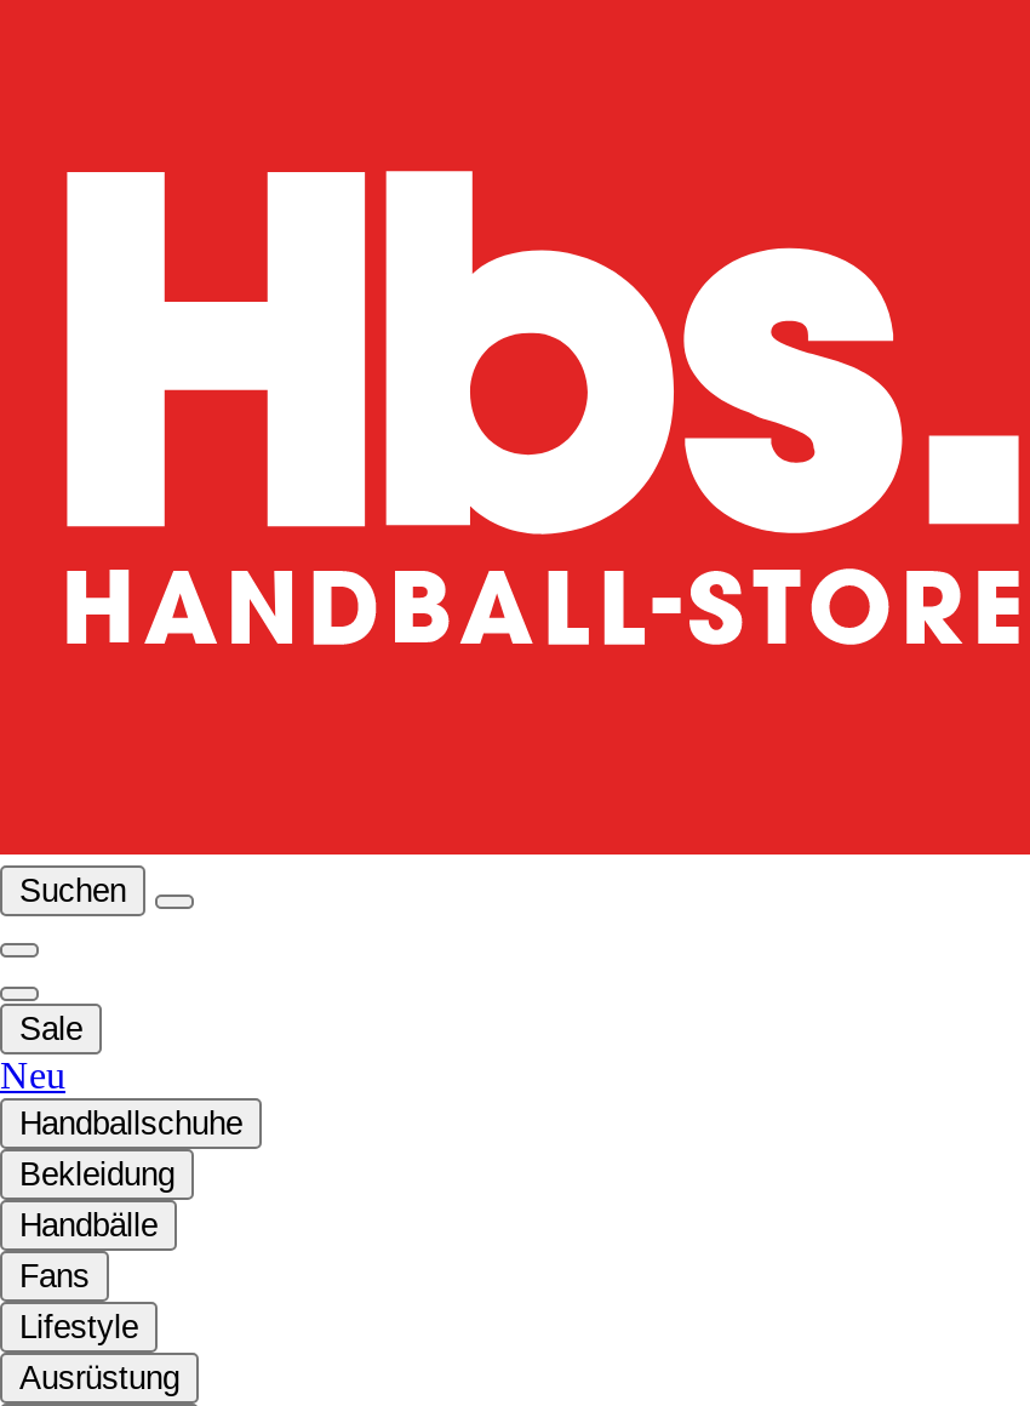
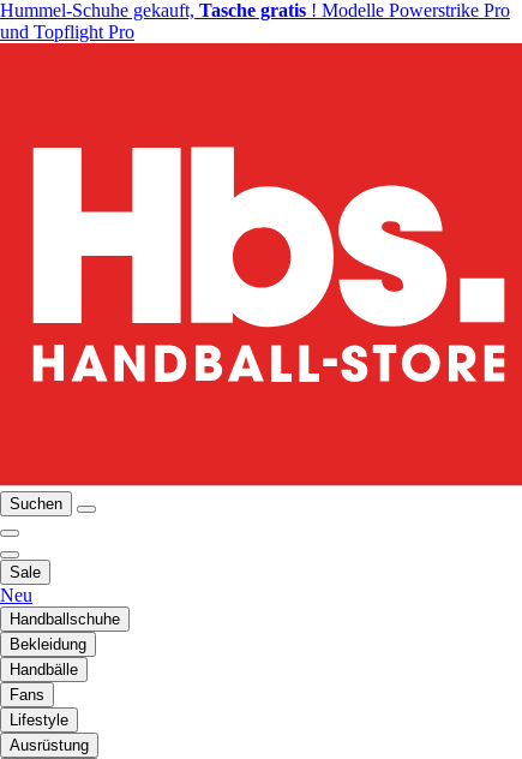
none -> [0,0,510,42] Hummel-Schuhe gekauft, Tasche gratis! Modelle Powerstrike Pro | und Topflight Pro

